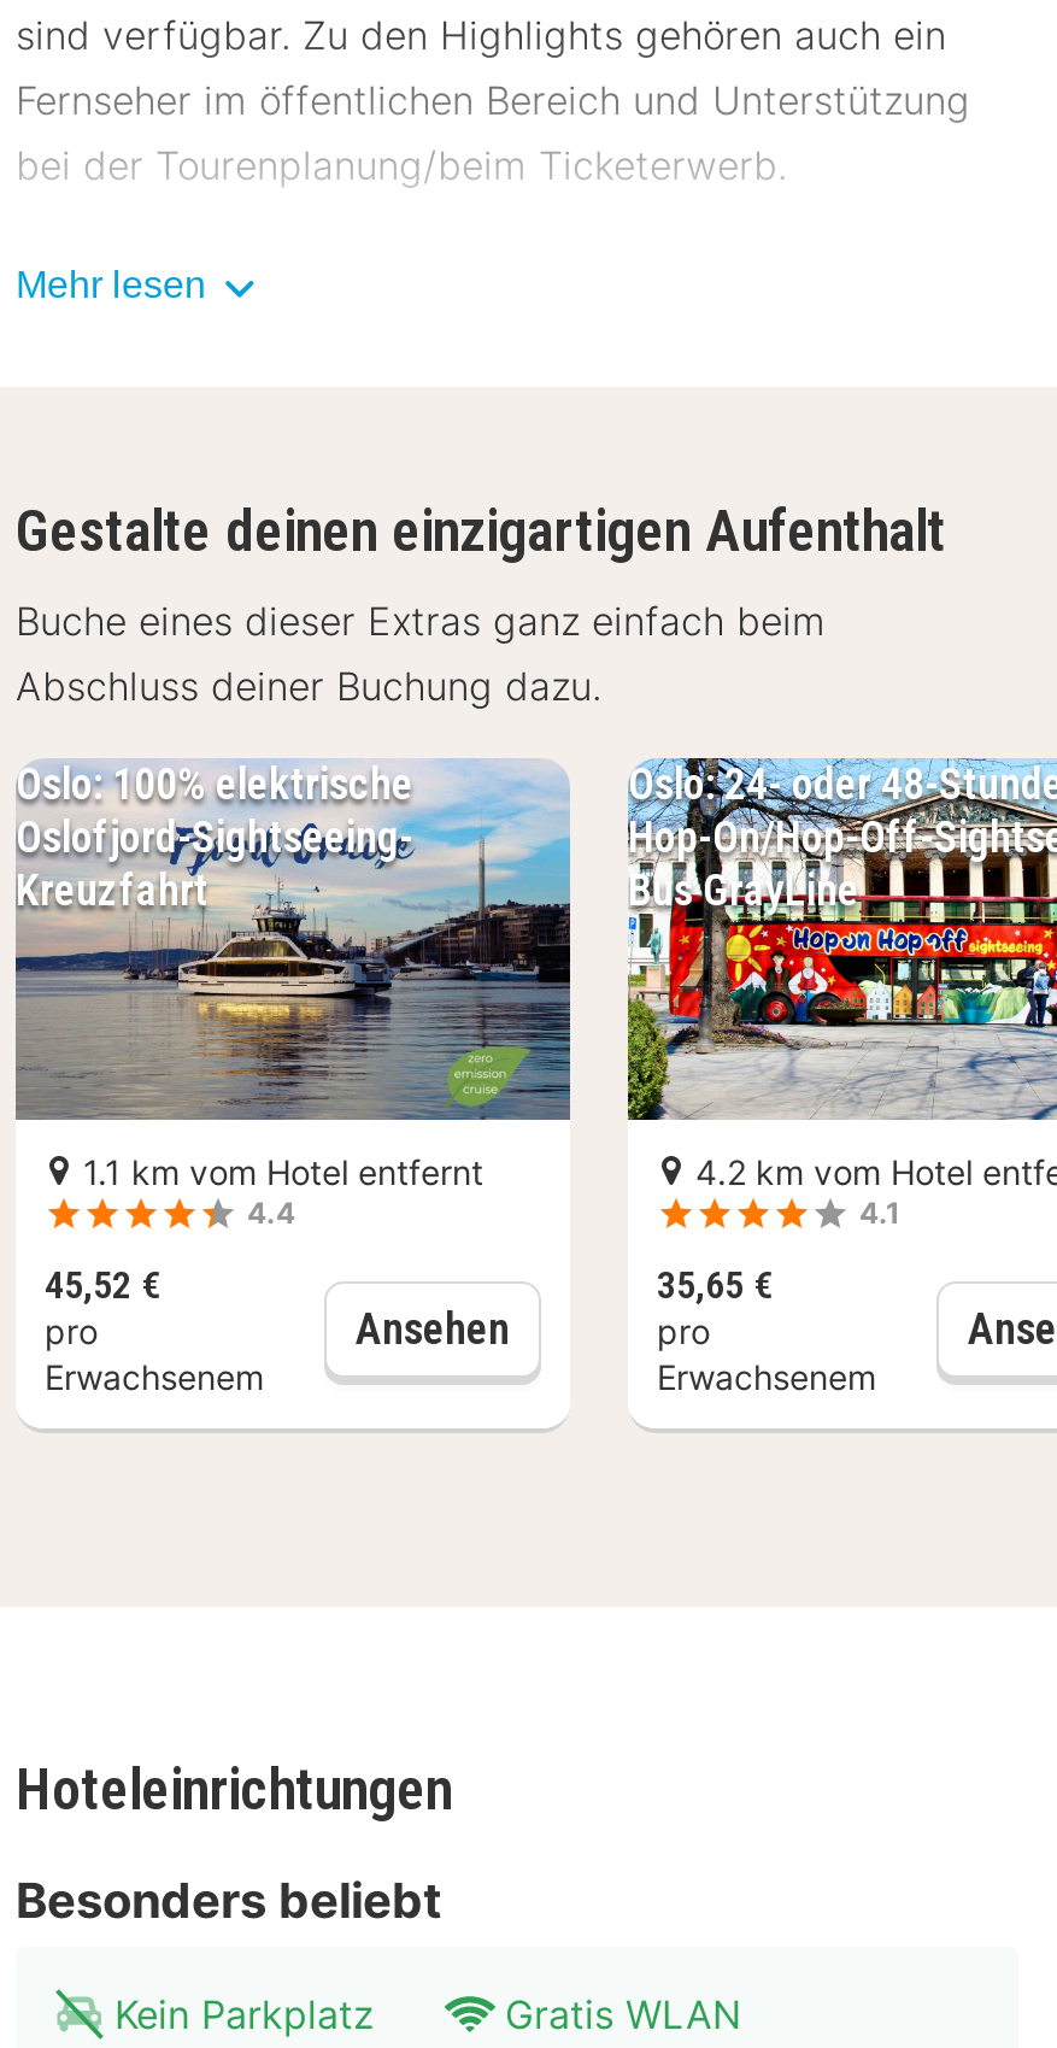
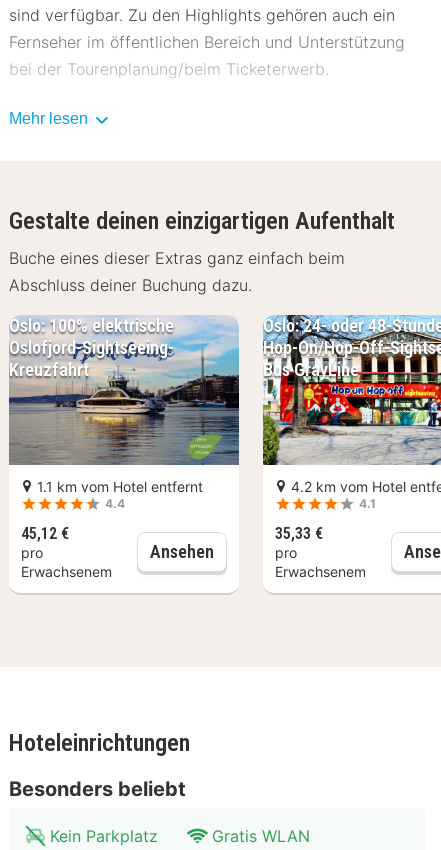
[45,1262,160,1308] 45,52 € -> [21,524,69,543] 45,12 €
[657,1262,773,1308] 35,65 € -> [275,524,323,543] 35,33 €

